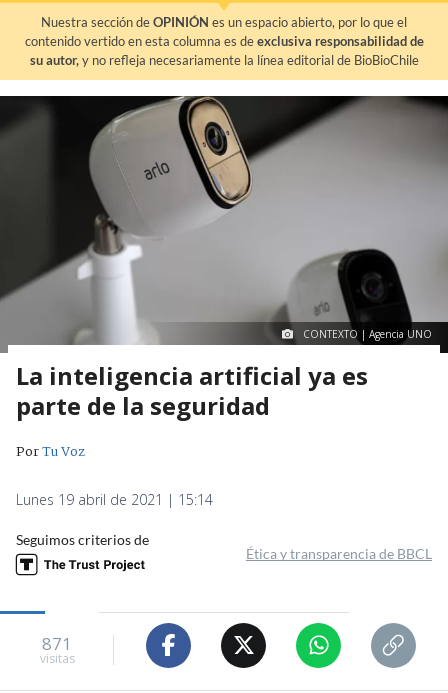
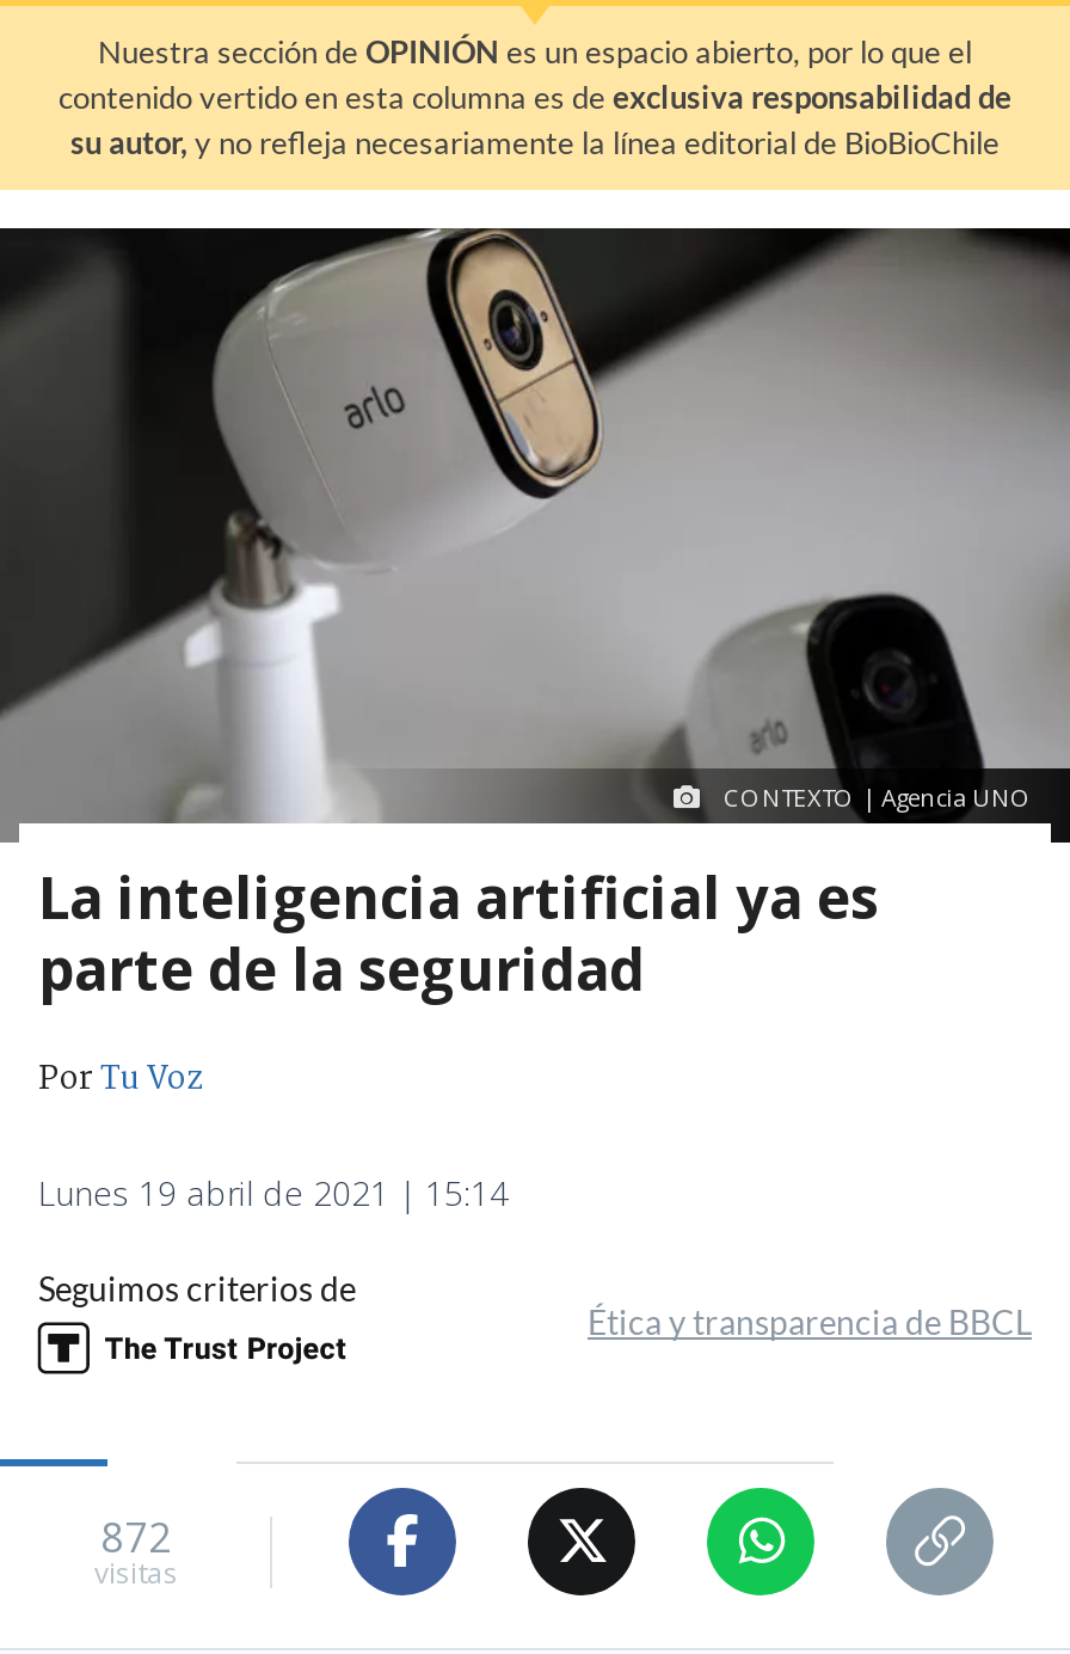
[42,632,72,655] 871 -> [100,1510,172,1565] 872

